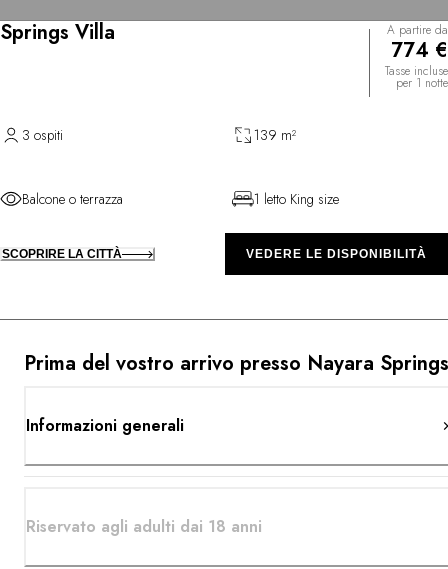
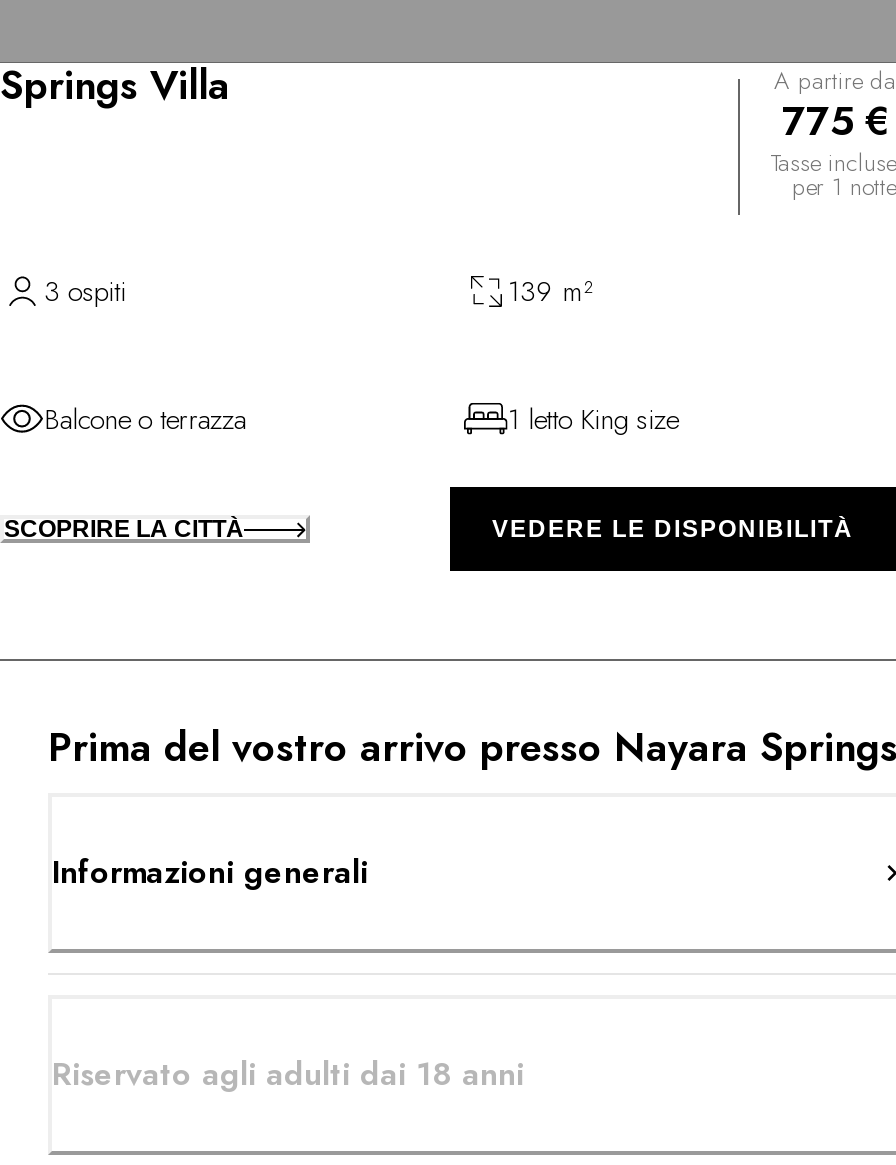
[391,36,448,65] 774 € -> [782,93,890,151] 775 €

